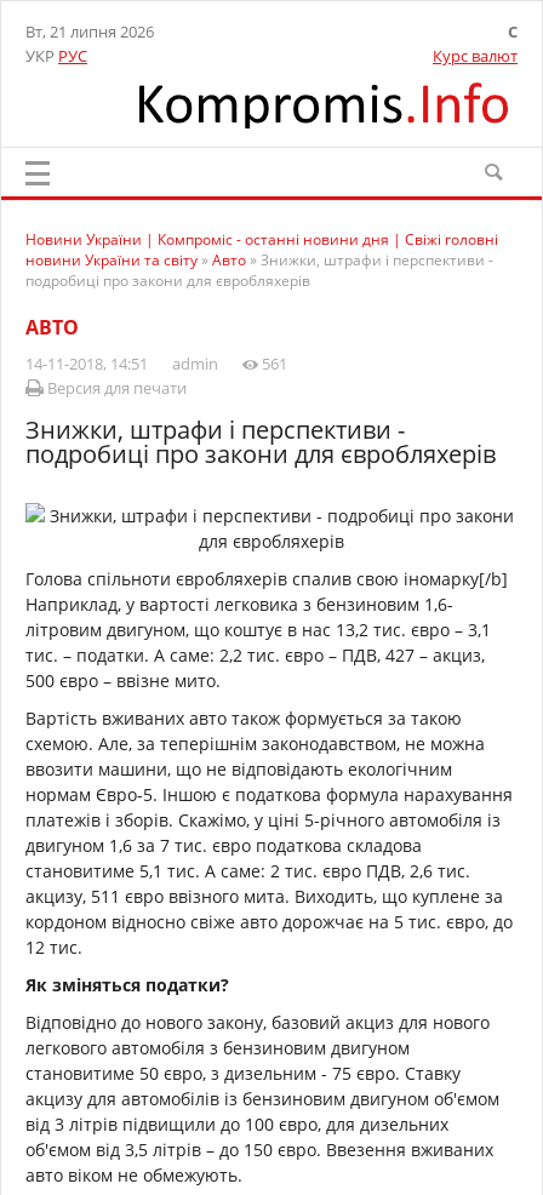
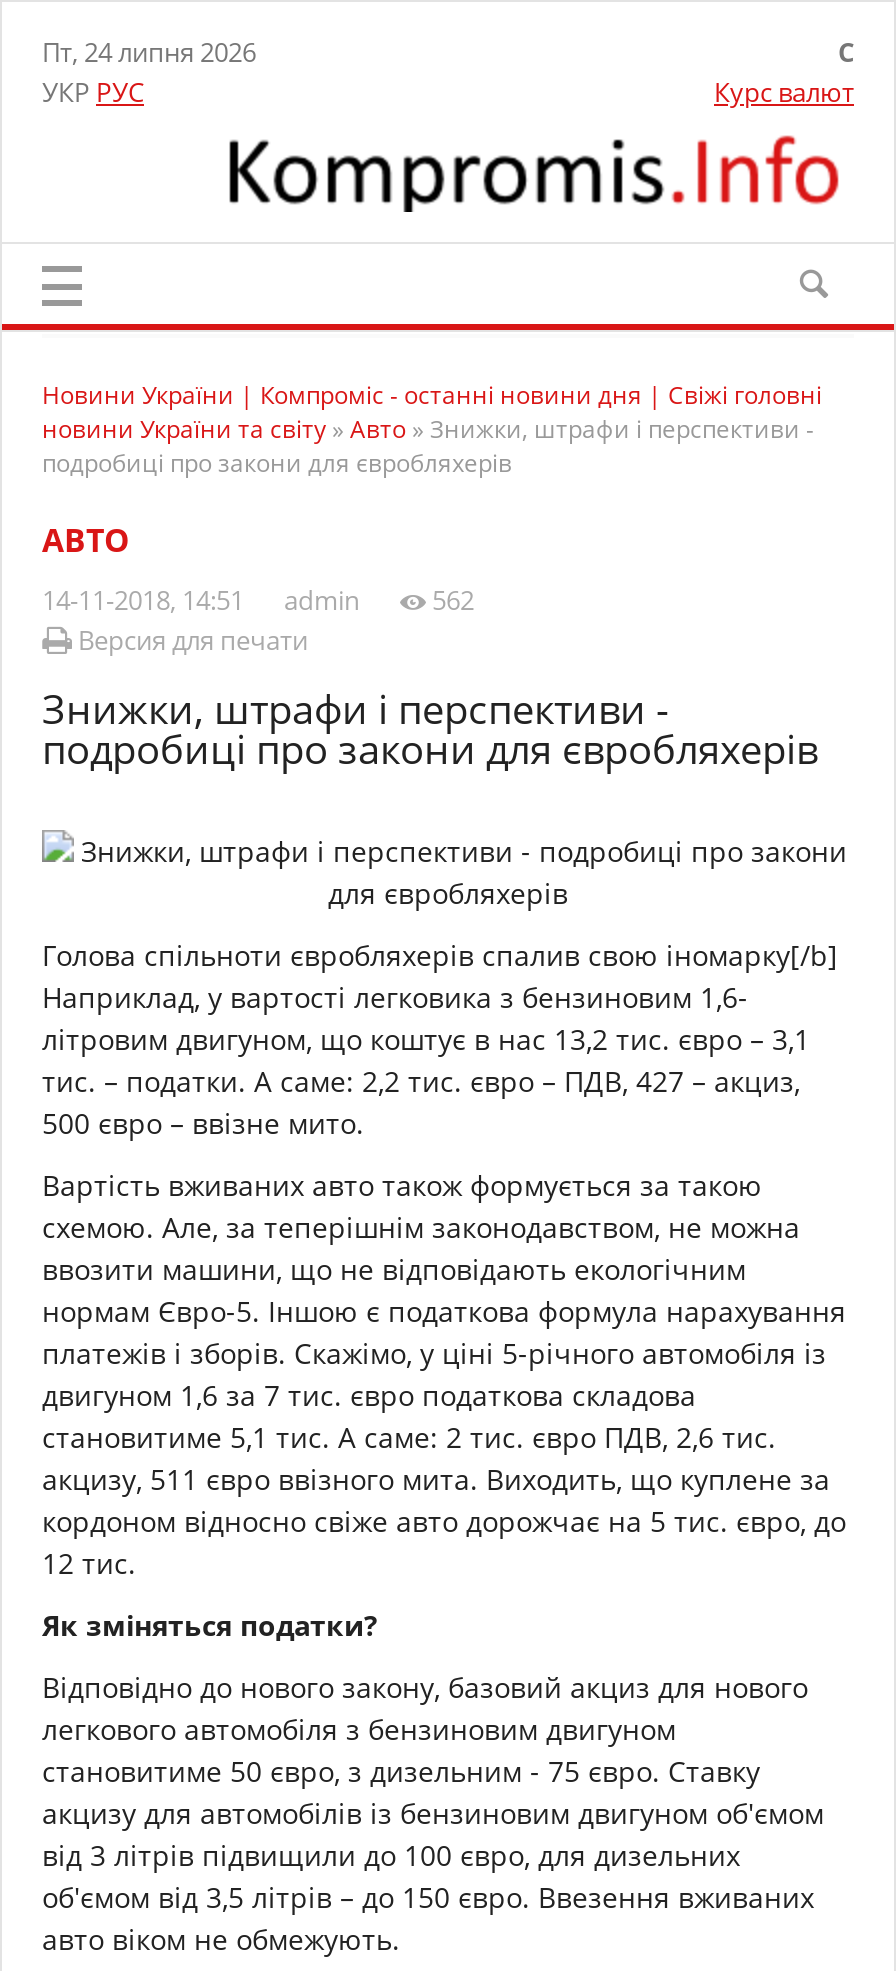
[25,21,154,42] Вт, 21 липня 2026 -> [42,34,256,70] Пт, 24 липня 2026
[25,353,287,374] 14-11-2018, 14:51 admin 561 -> [42,582,474,618] 14-11-2018, 14:51 admin 562

